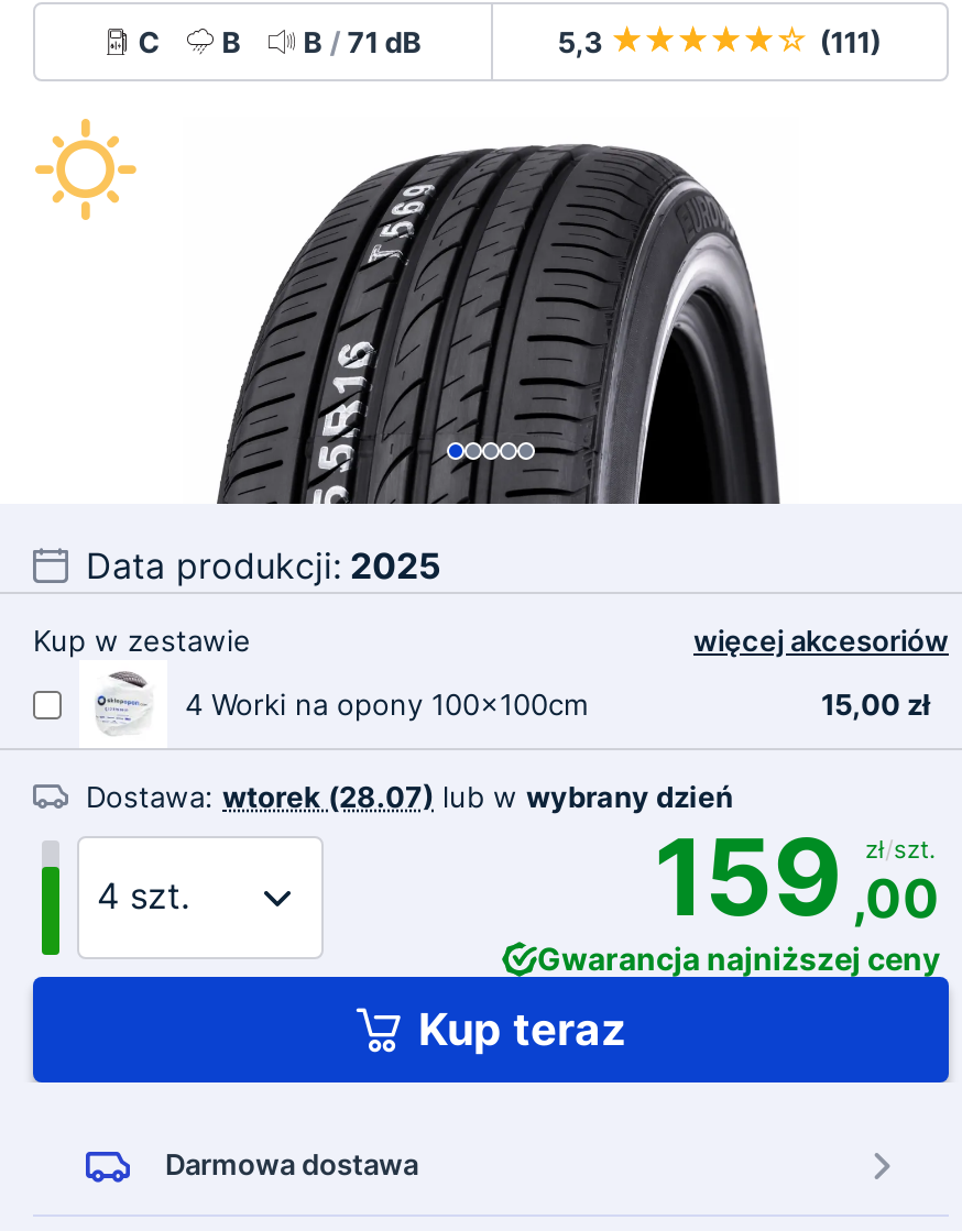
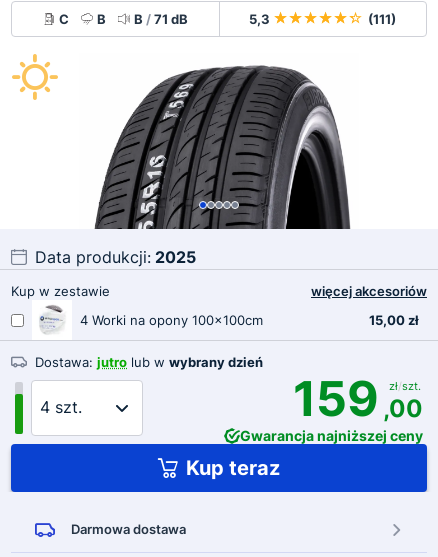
[86,779,733,814] Dostawa: wtorek (28.07) lub w wybrany dzień -> [35,354,263,370] Dostawa: jutro lub w wybrany dzień

